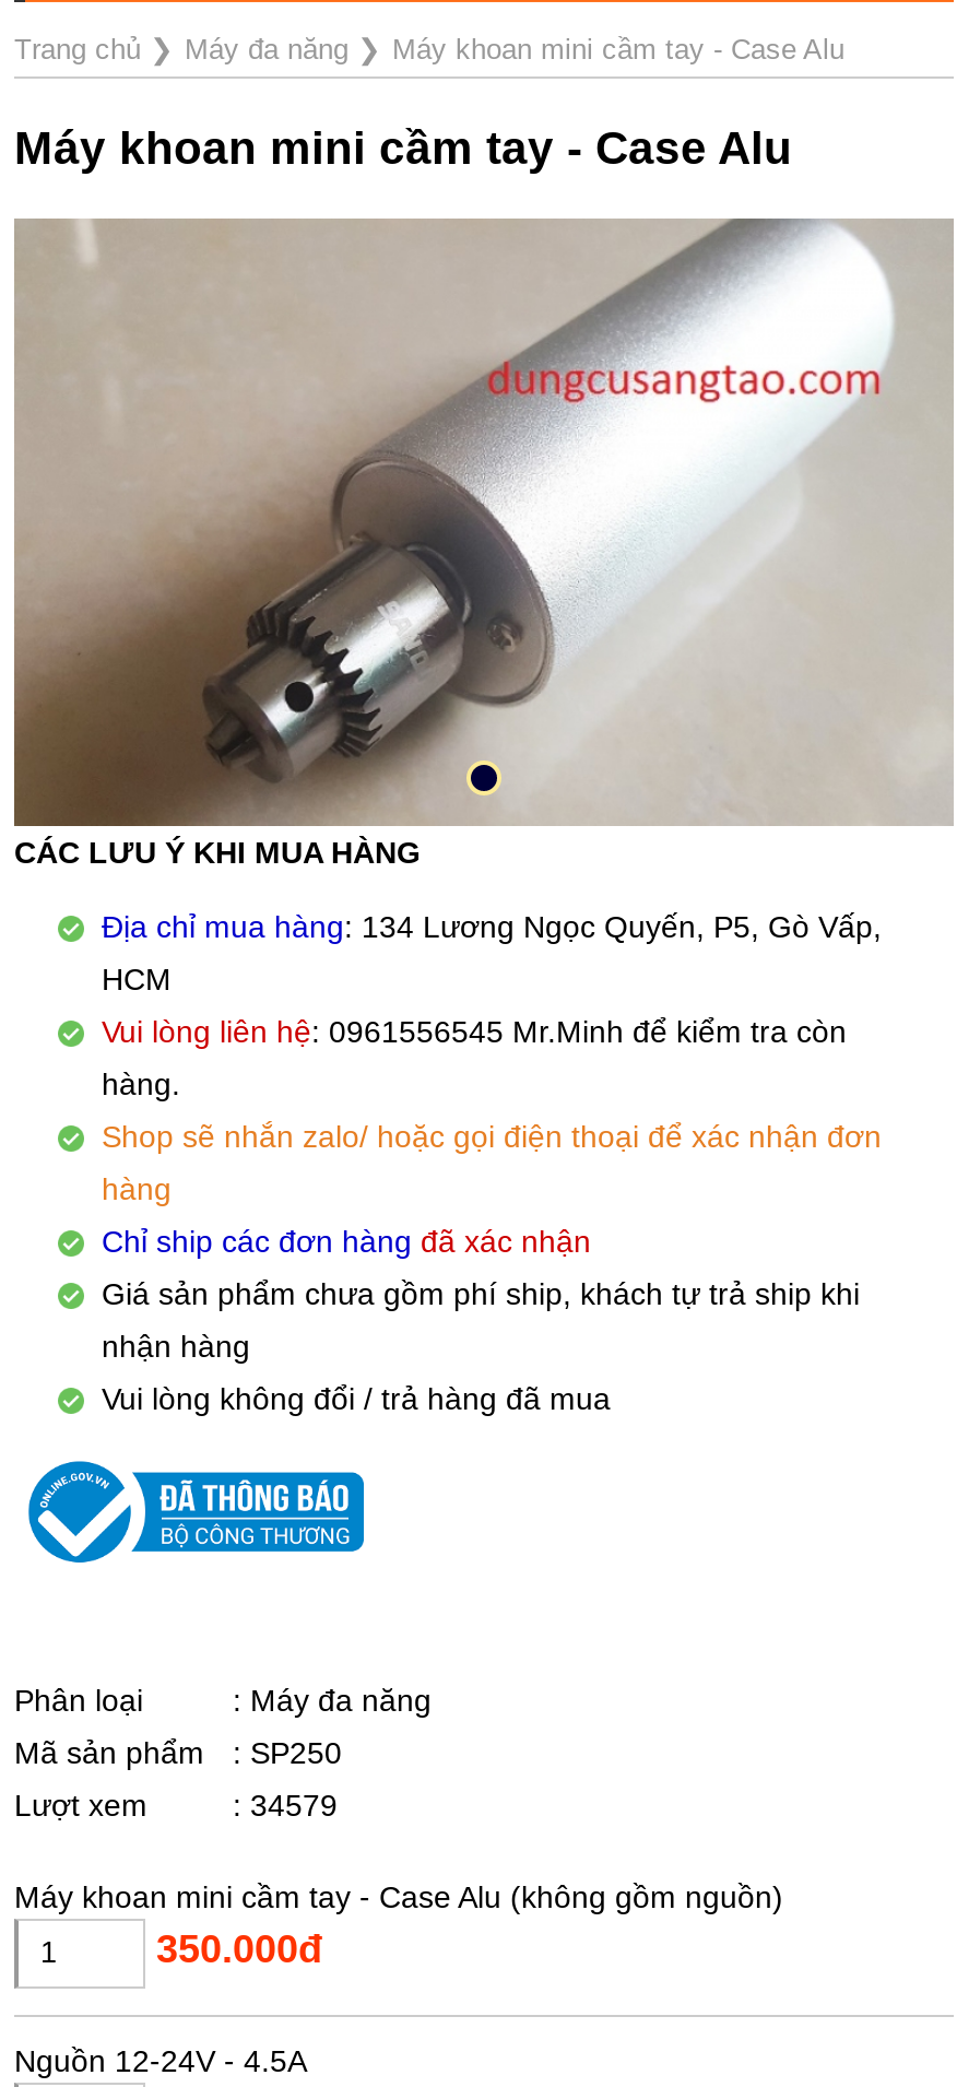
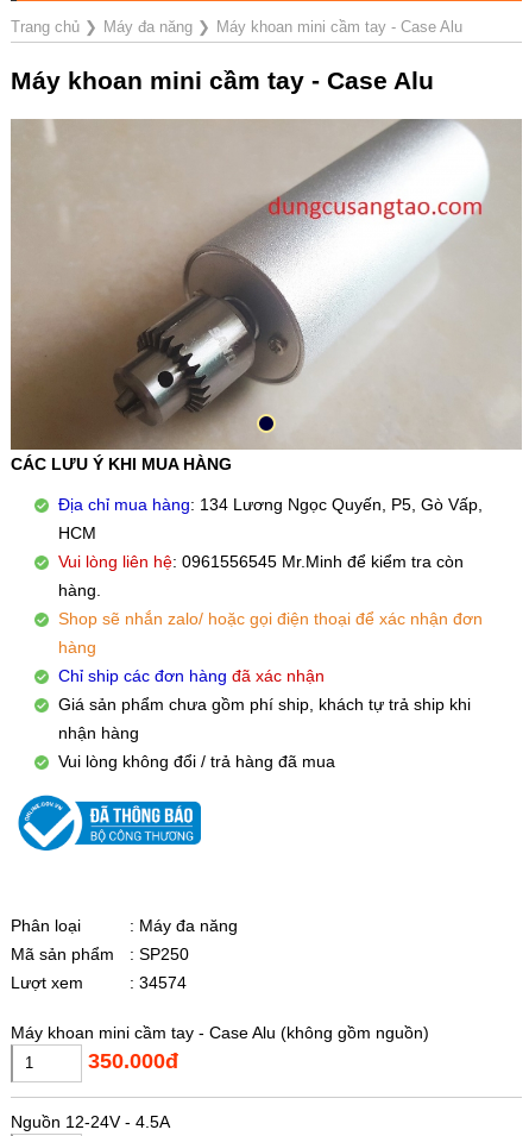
[233,1787,338,1822] : 34579 -> [130,973,187,992] : 34574

